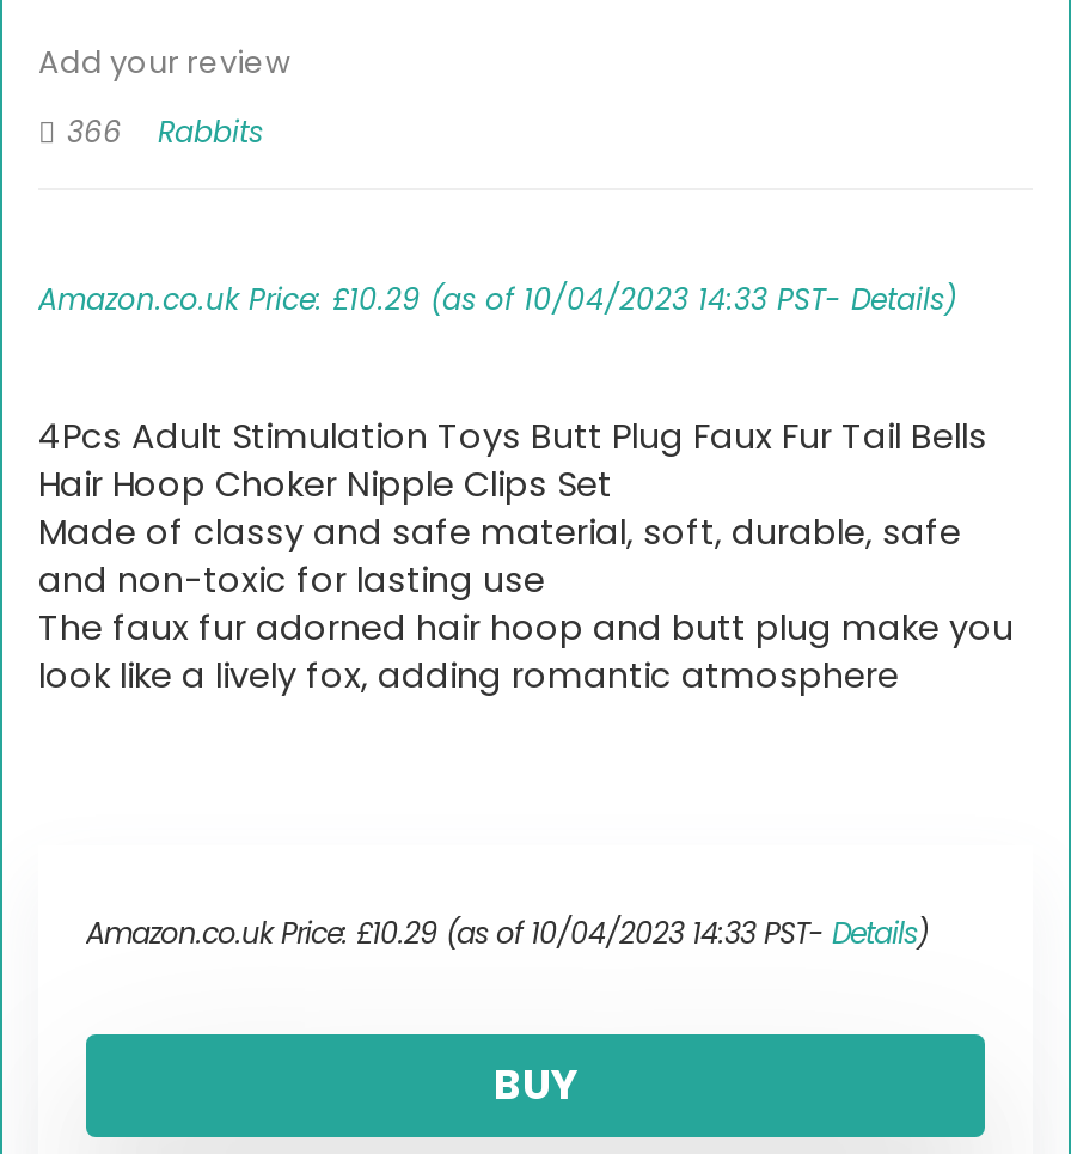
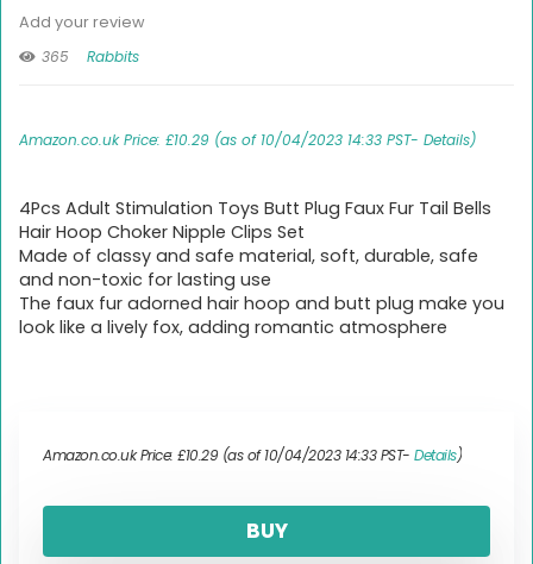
[67,110,263,151] 366 Rabbits -> [42,46,139,66] 365 Rabbits

